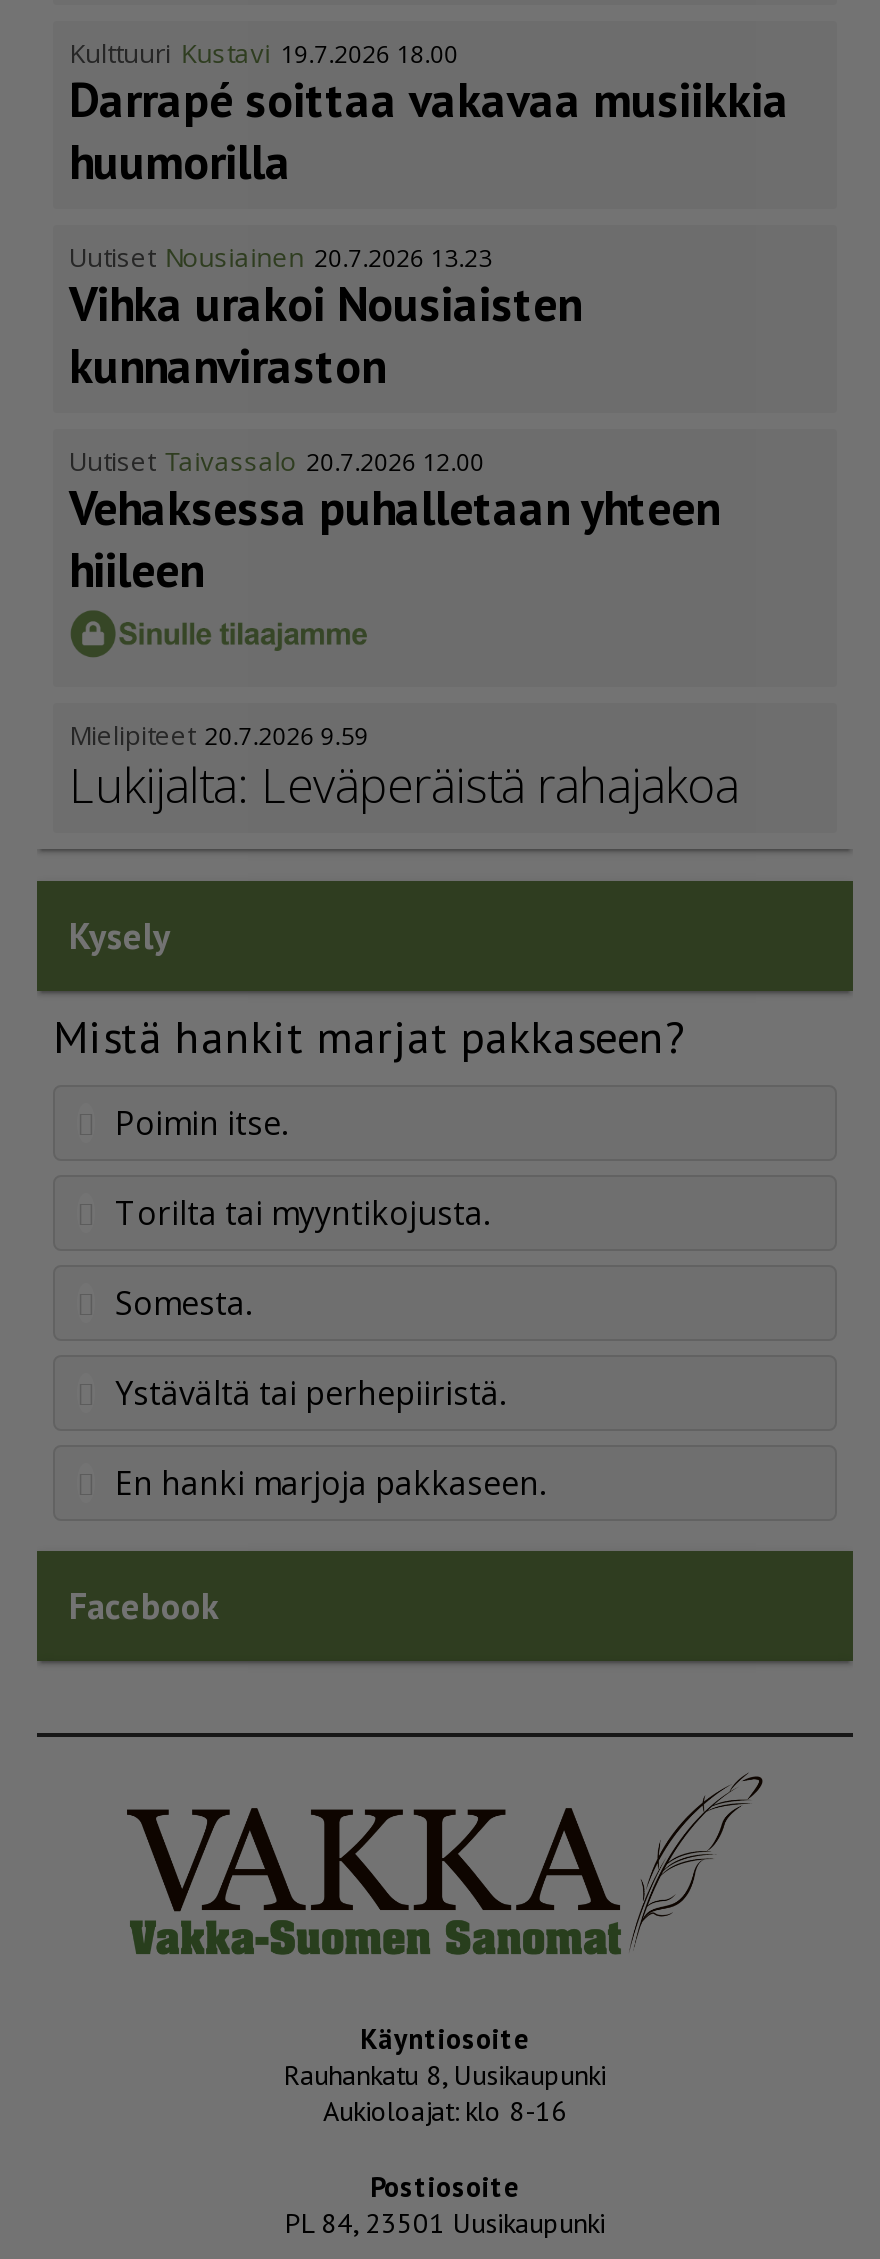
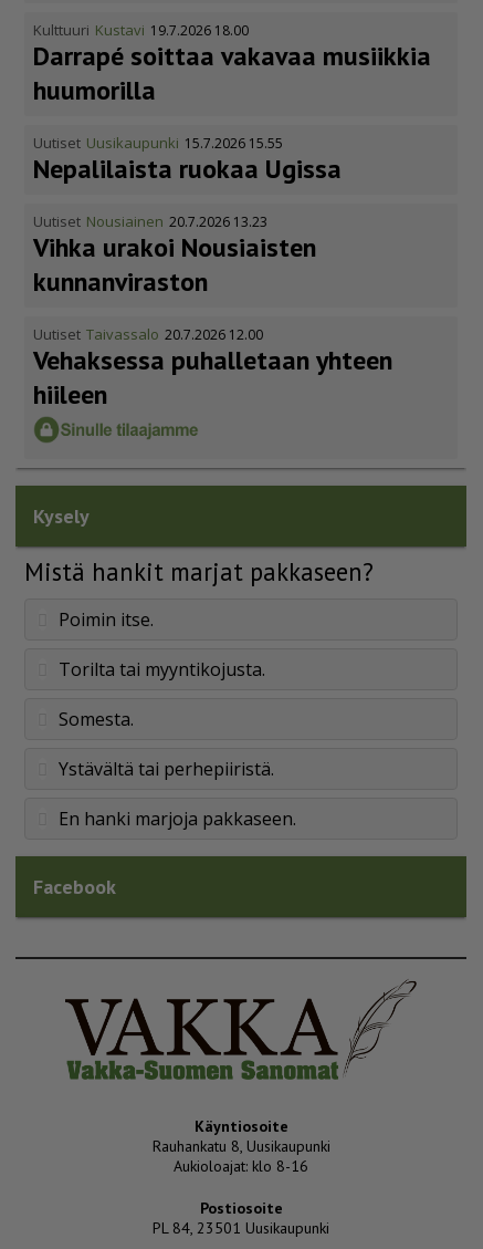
none -> [33,133,342,186] Uutiset Uusikaupunki 15.7.2026 15.55 | Nepalilaista ruokaa Ugissa
moved [69,240,719,602] -> [33,212,392,412]: Uutiset Nousiainen 20.7.2026 13.23 | Vihka urakoi Nousiaisten | kunnanviraston | Uutiset Taivassalo 20.7.2026 12.00 | Vehaksessa puhalletaan yhteen | hiileen
[69,718,739,818] Mielipiteet 20.7.2026 9.59 | Lukijalta: Leväperäistä rahajakoa -> none

